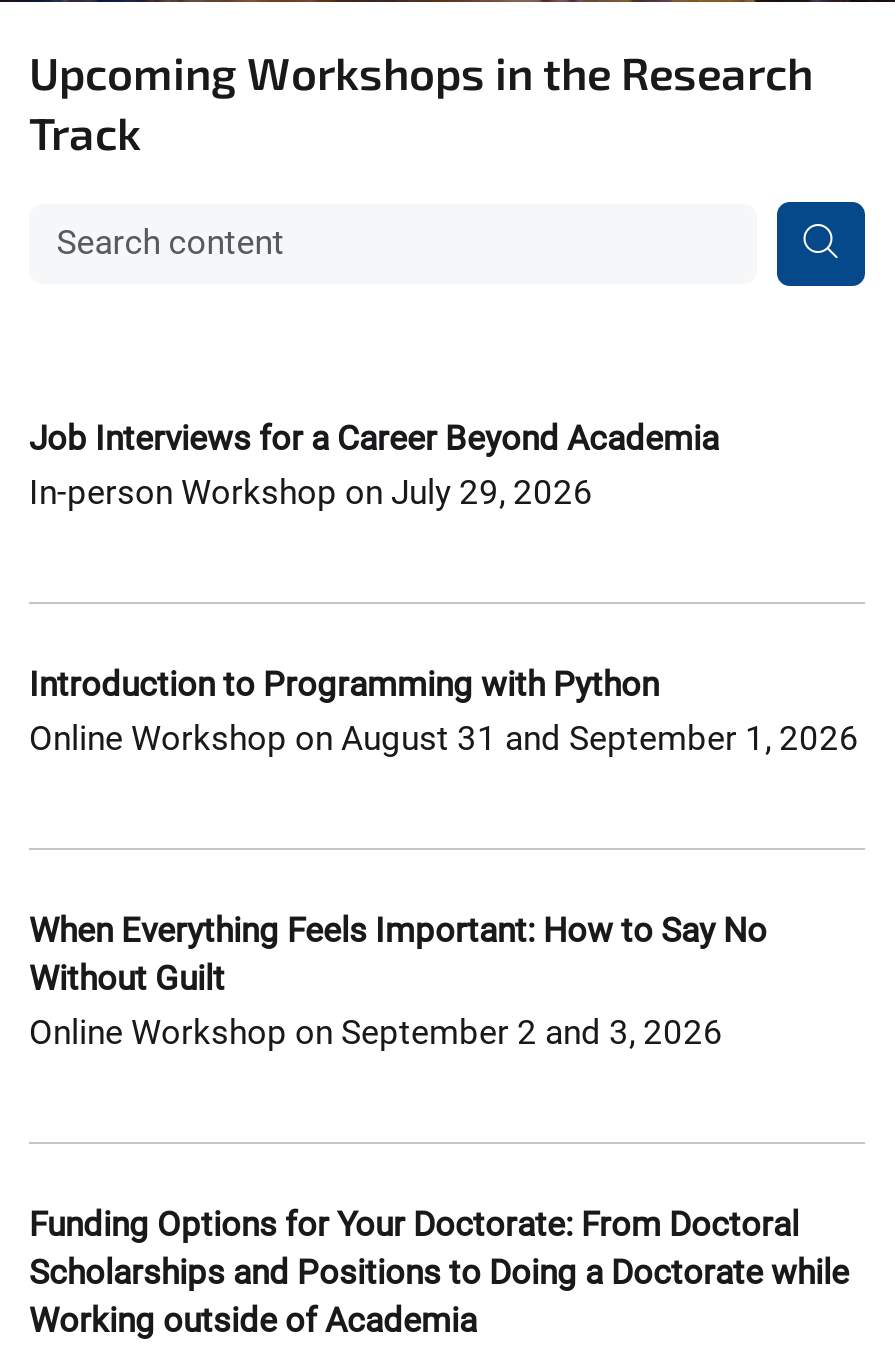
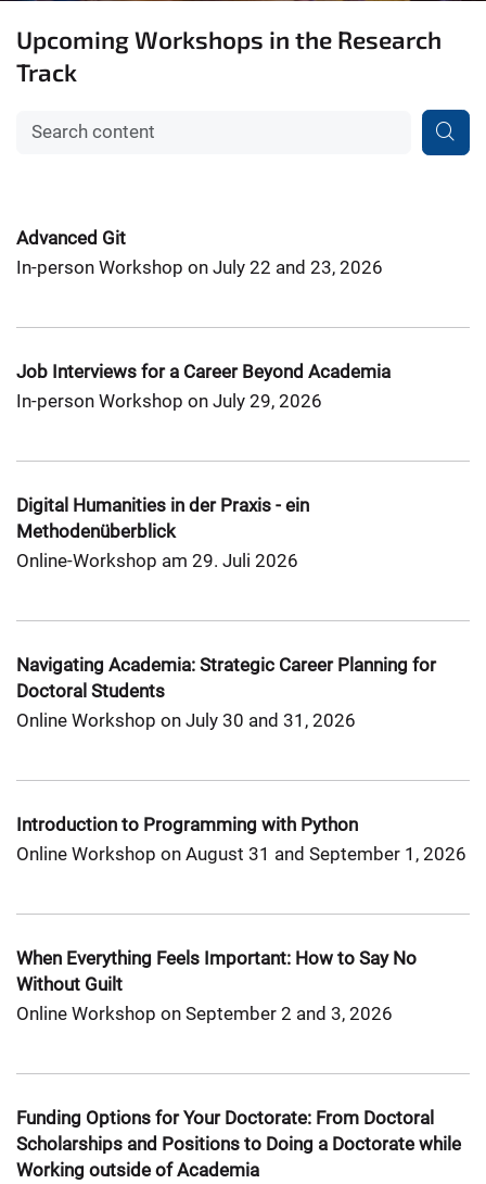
none -> [16,227,383,278] Advanced Git | In-person Workshop on July 22 and 23, 2026
none -> [16,494,309,571] Digital Humanities in der Praxis - ein | Methodenüberblick | Online-Workshop am 29. Juli 2026
none -> [16,654,436,731] Navigating Academia: Strategic Career Planning for | Doctoral Students | Online Workshop on July 30 and 31, 2026

